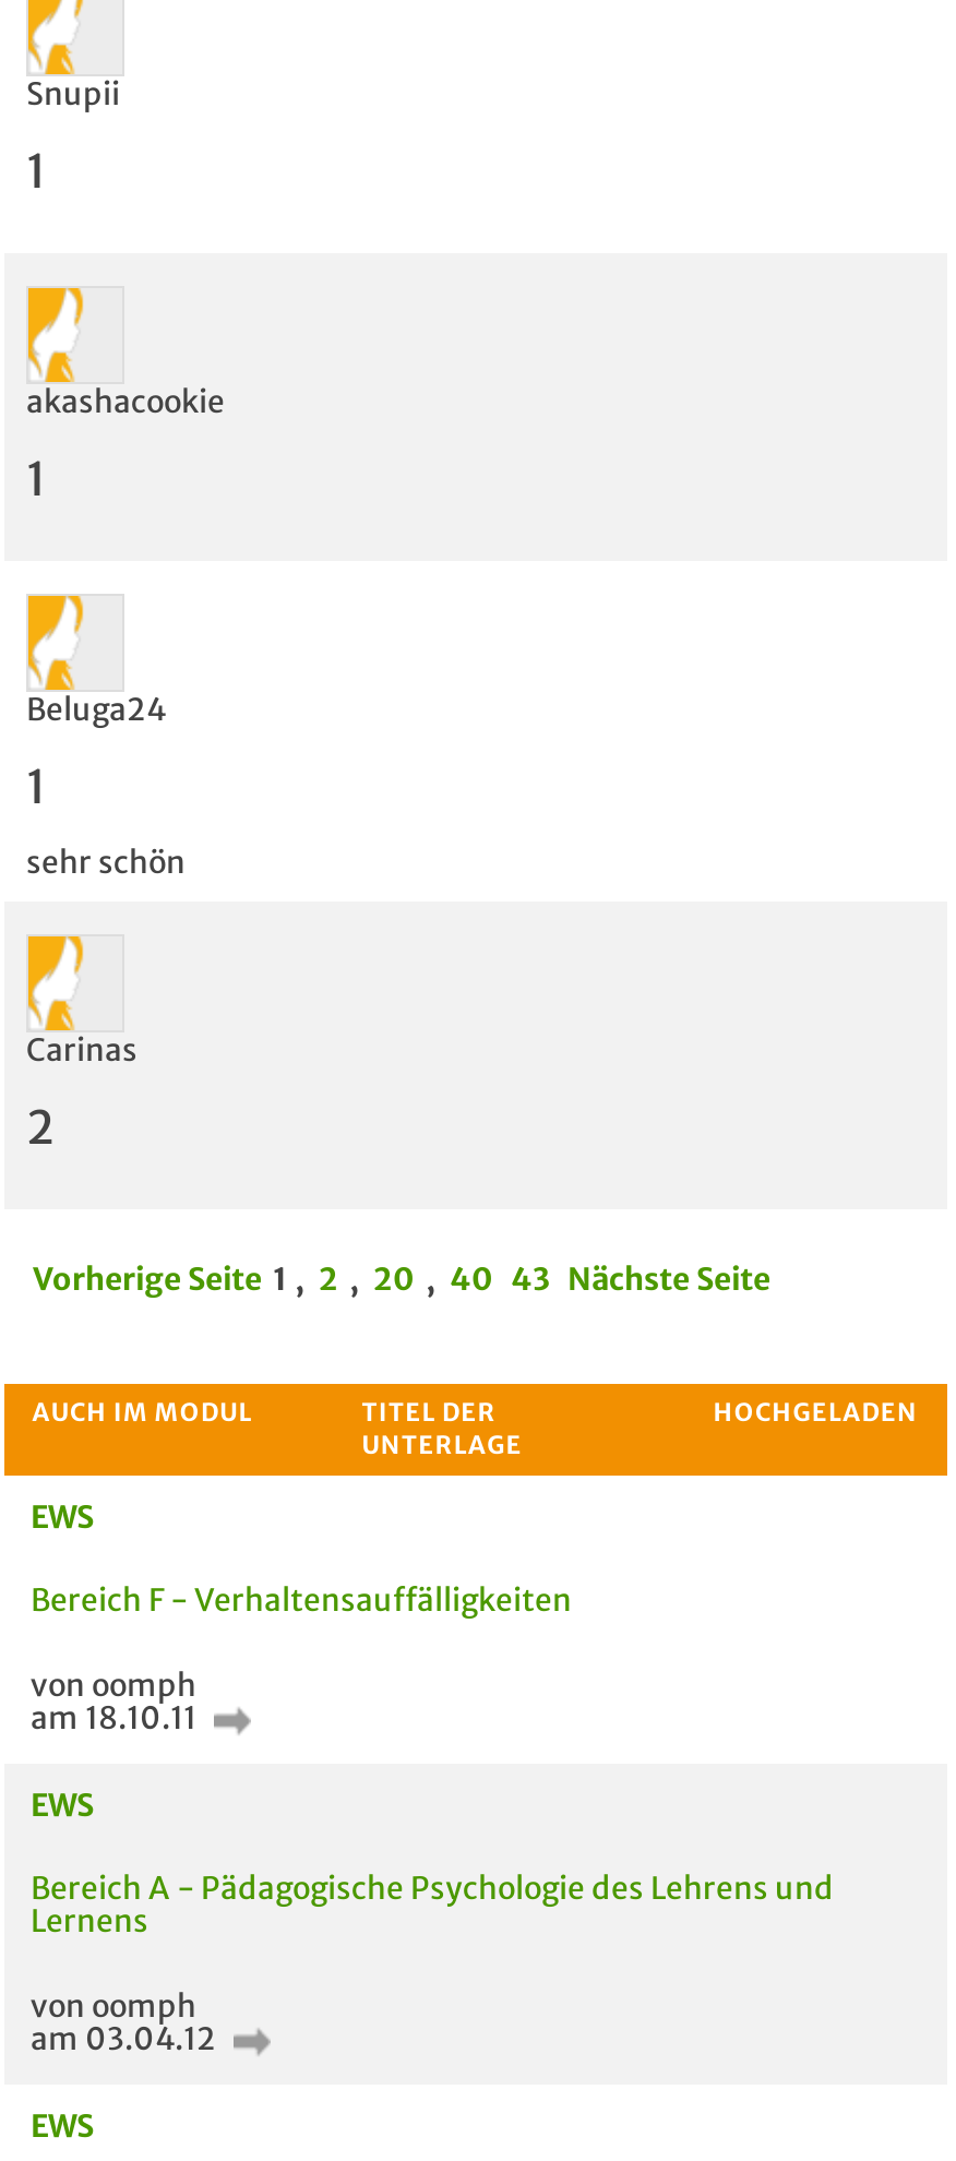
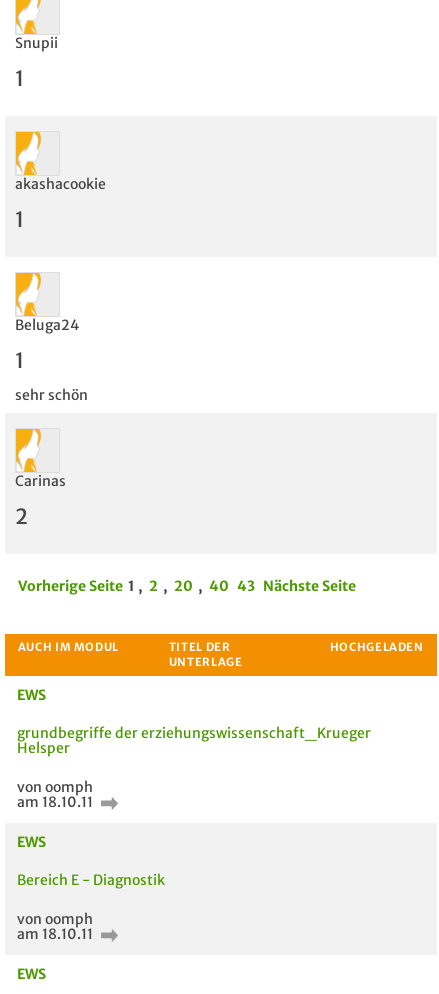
[31,1580,572,1620] Bereich F - Verhaltensauffälligkeiten -> [17,724,371,757] grundbegriffe der erziehungswissenschaft_Krueger | Helsper
[31,1869,834,1941] Bereich A - Pädagogische Psychologie des Lehrens und | Lernens -> [17,871,165,889] Bereich E - Diagnostik
[31,2019,223,2058] am 03.04.12 -> [17,925,96,943] am 18.10.11

